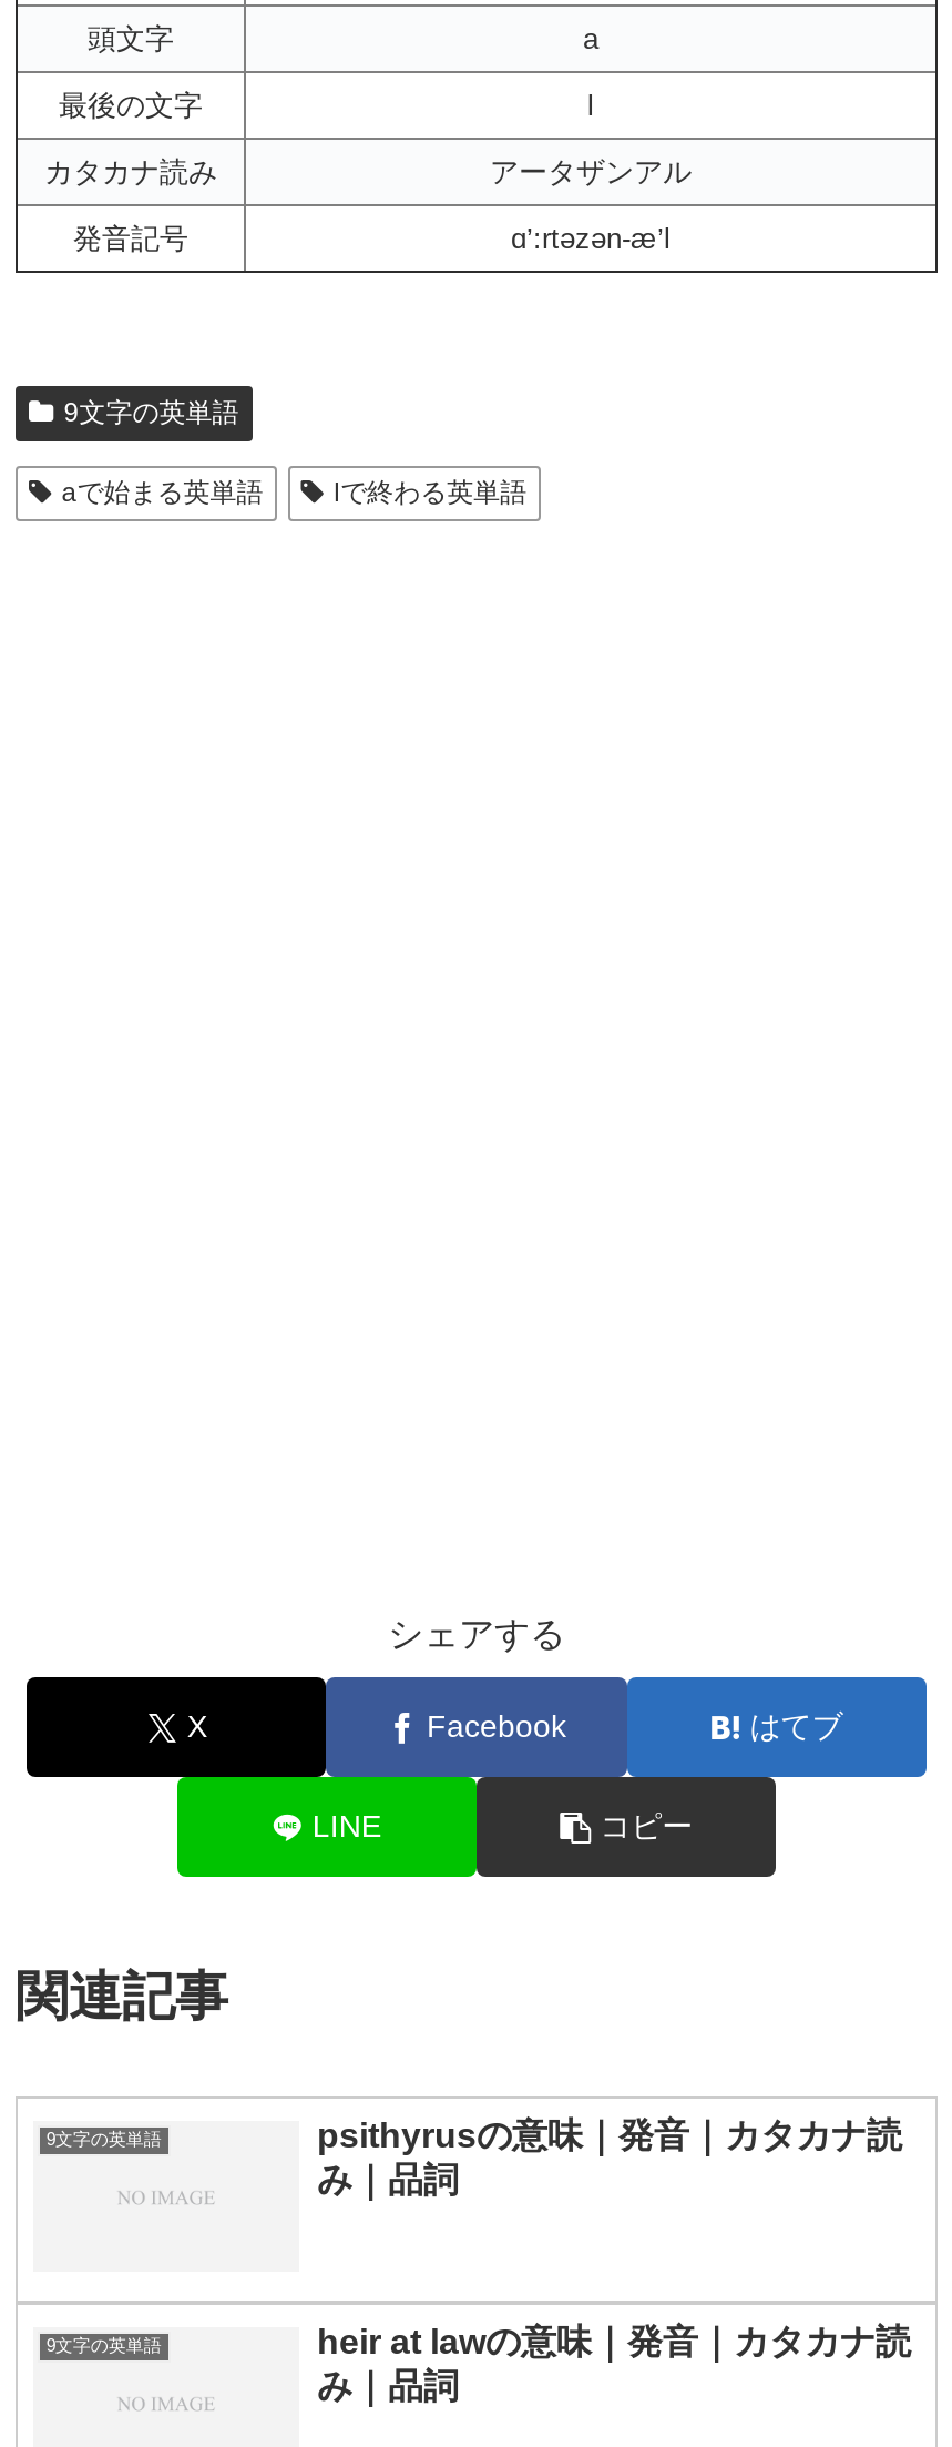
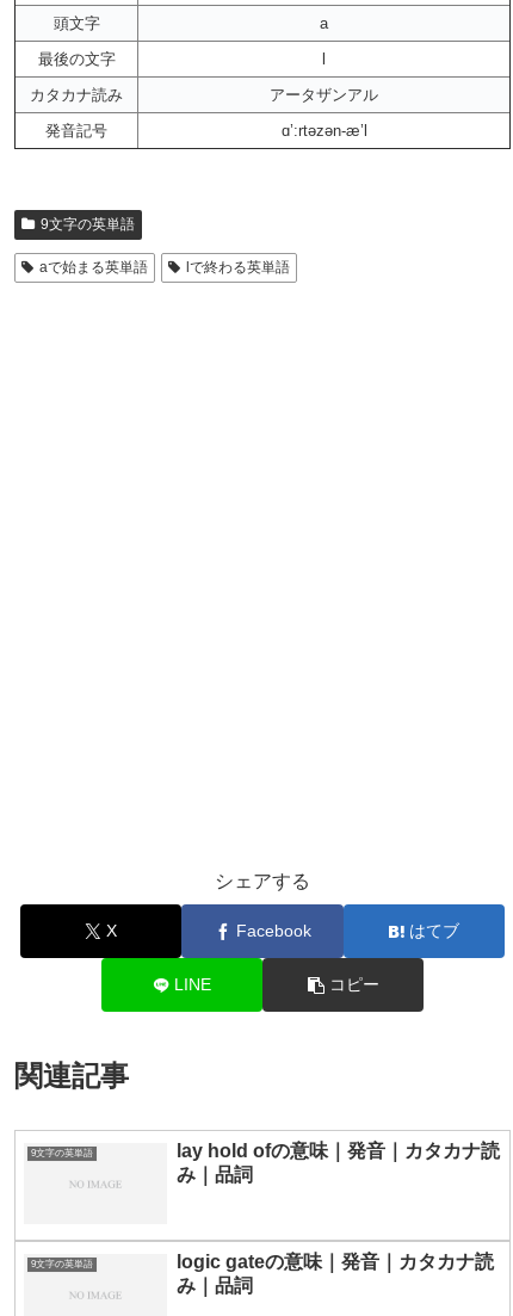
[317,2117,902,2155] psithyrusの意味｜発音｜カタカナ読 -> [177,1141,500,1161] lay hold ofの意味｜発音｜カタカナ読
[317,2323,911,2360] heir at lawの意味｜発音｜カタカナ読 -> [177,1252,494,1272] logic gateの意味｜発音｜カタカナ読

